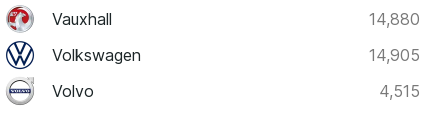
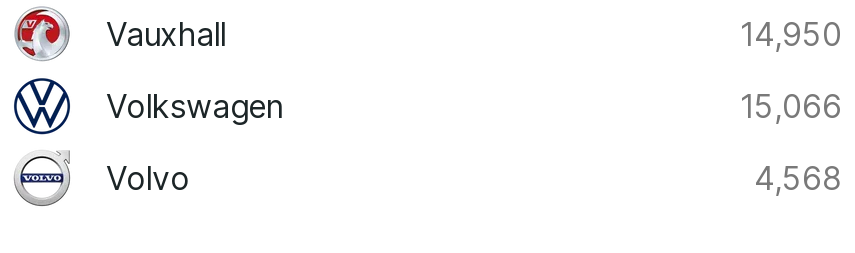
[369,8,420,28] 14,880 -> [740,13,842,53] 14,950
[369,44,420,64] 14,905 -> [740,85,842,125] 15,066
[379,80,420,100] 4,515 -> [754,157,842,197] 4,568

